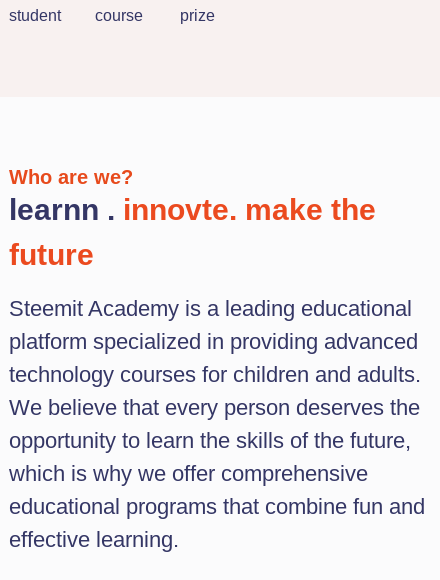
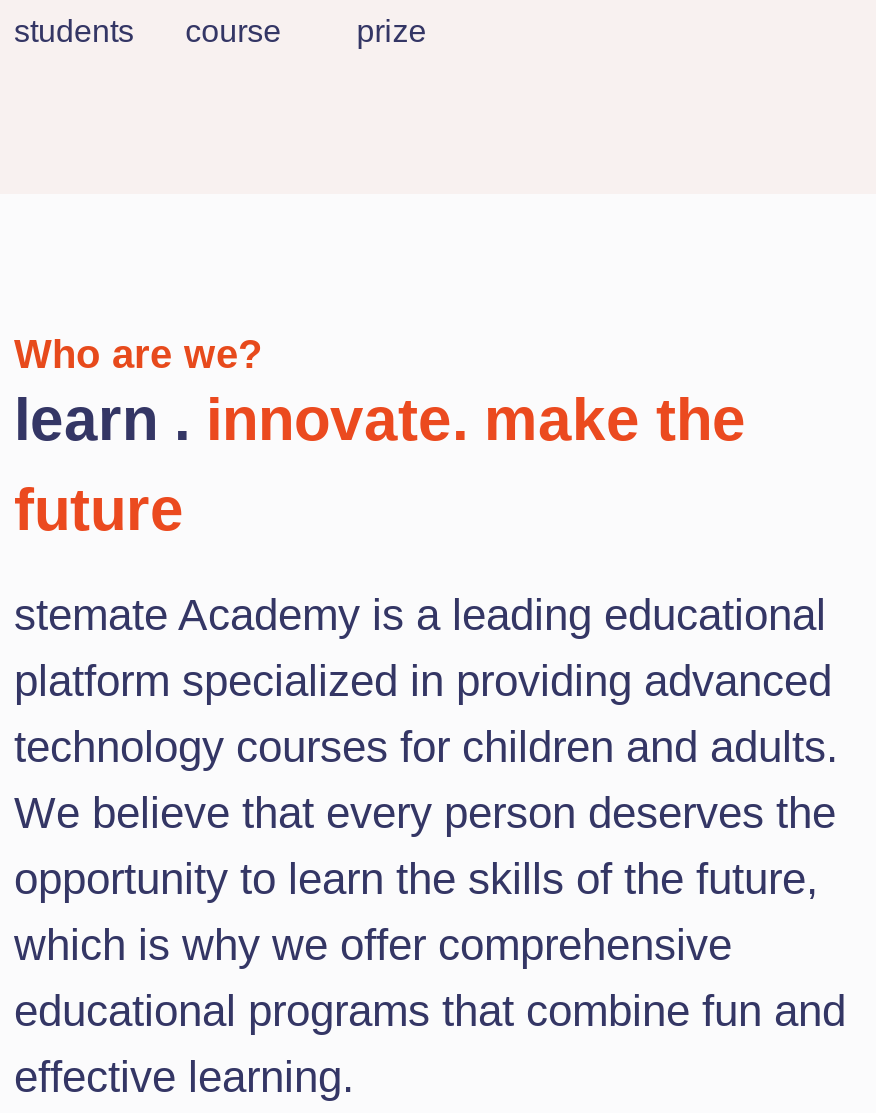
[9,7,61,24] student -> [14,14,134,48] students
[9,193,376,226] learnn . innovte. make the -> [14,386,746,452] learn . innovate. make the
[9,296,412,321] Steemit Academy is a leading educational -> [14,591,826,641] stemate Academy is a leading educational

